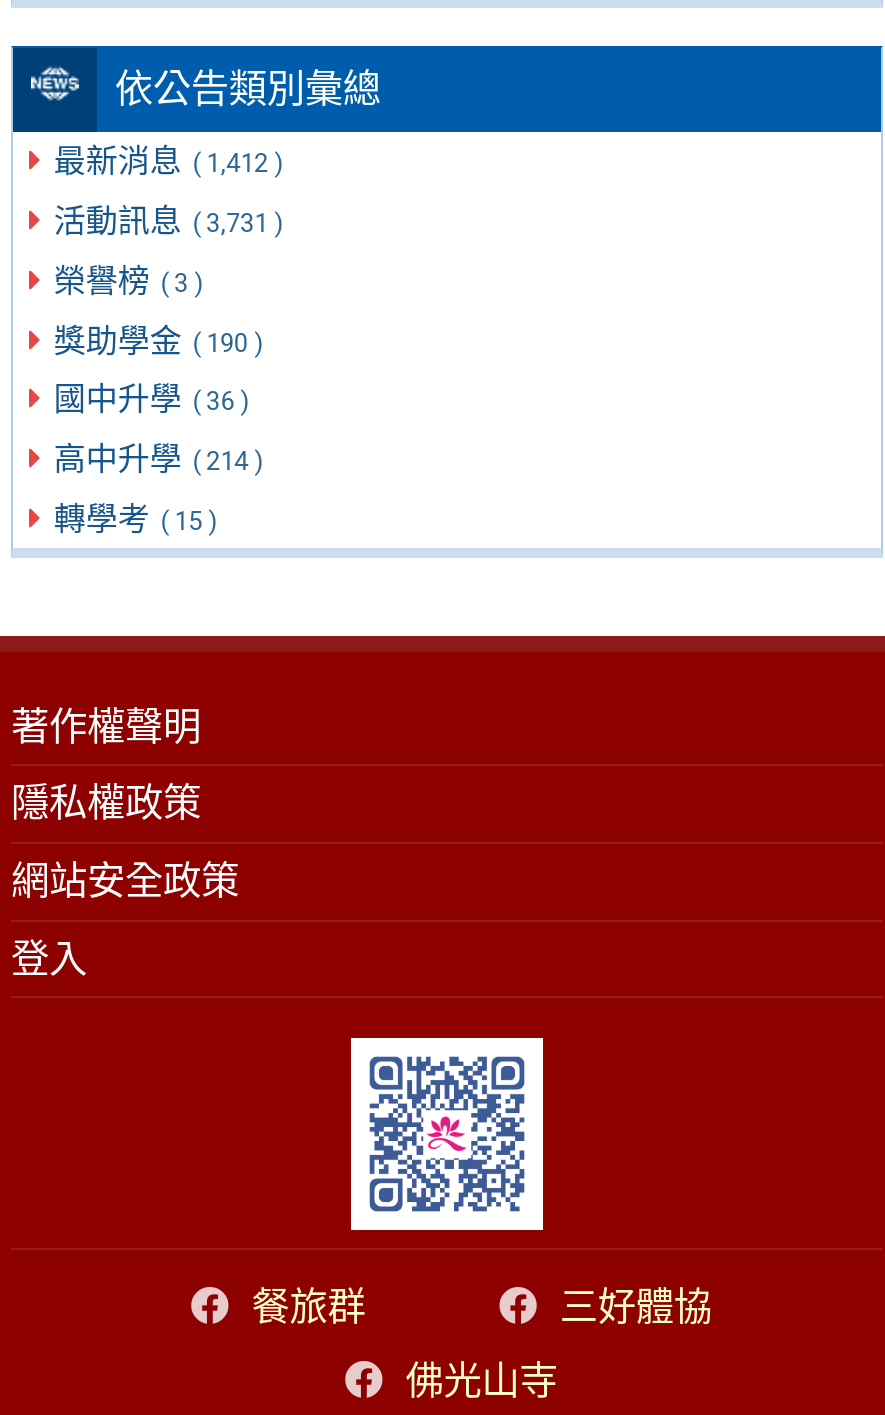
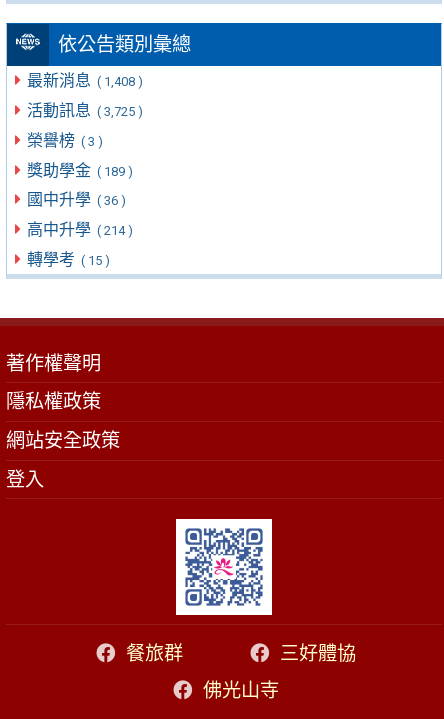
[54,142,284,180] 最新消息 ( 1,412 ) -> [27,71,143,90] 最新消息 ( 1,408 )
[54,202,284,240] 活動訊息 ( 3,731 ) -> [27,101,143,120] 活動訊息 ( 3,725 )
[54,321,264,359] 獎助學金 ( 190 ) -> [27,160,133,179] 獎助學金 ( 189 )

